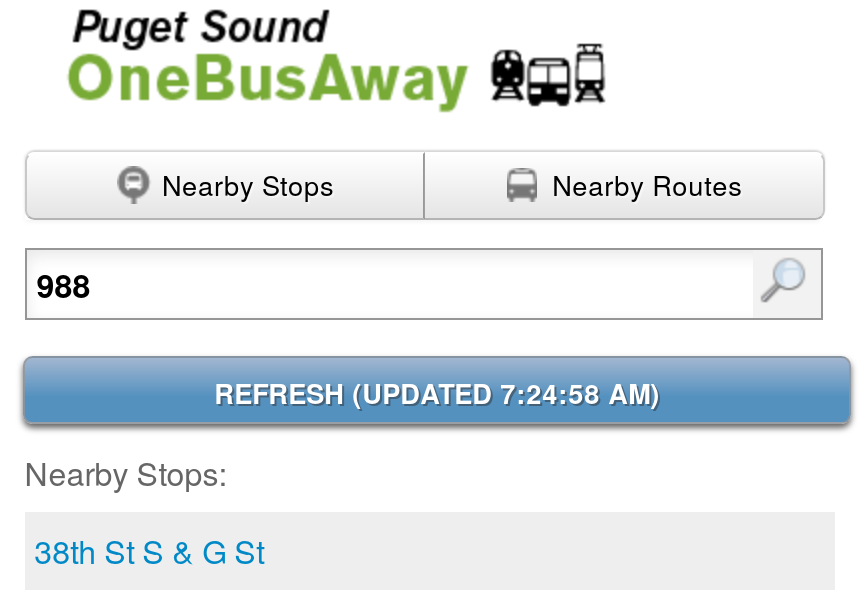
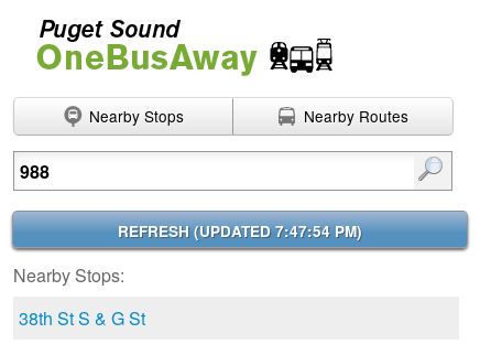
[214,374,660,412] REFRESH (UPDATED 7:24:58 AM) -> [118,220,362,241] REFRESH (UPDATED 7:47:54 PM)

